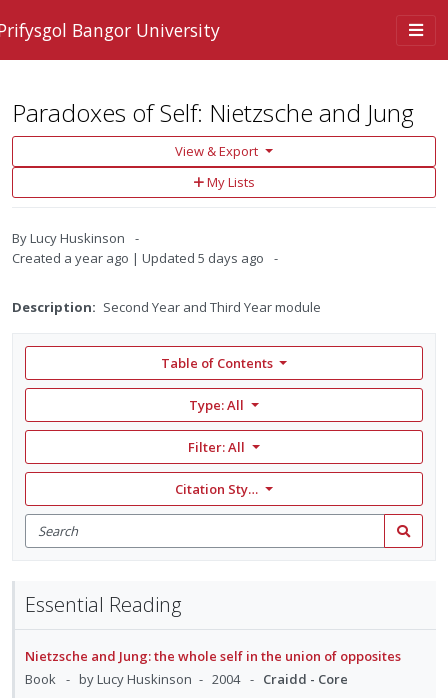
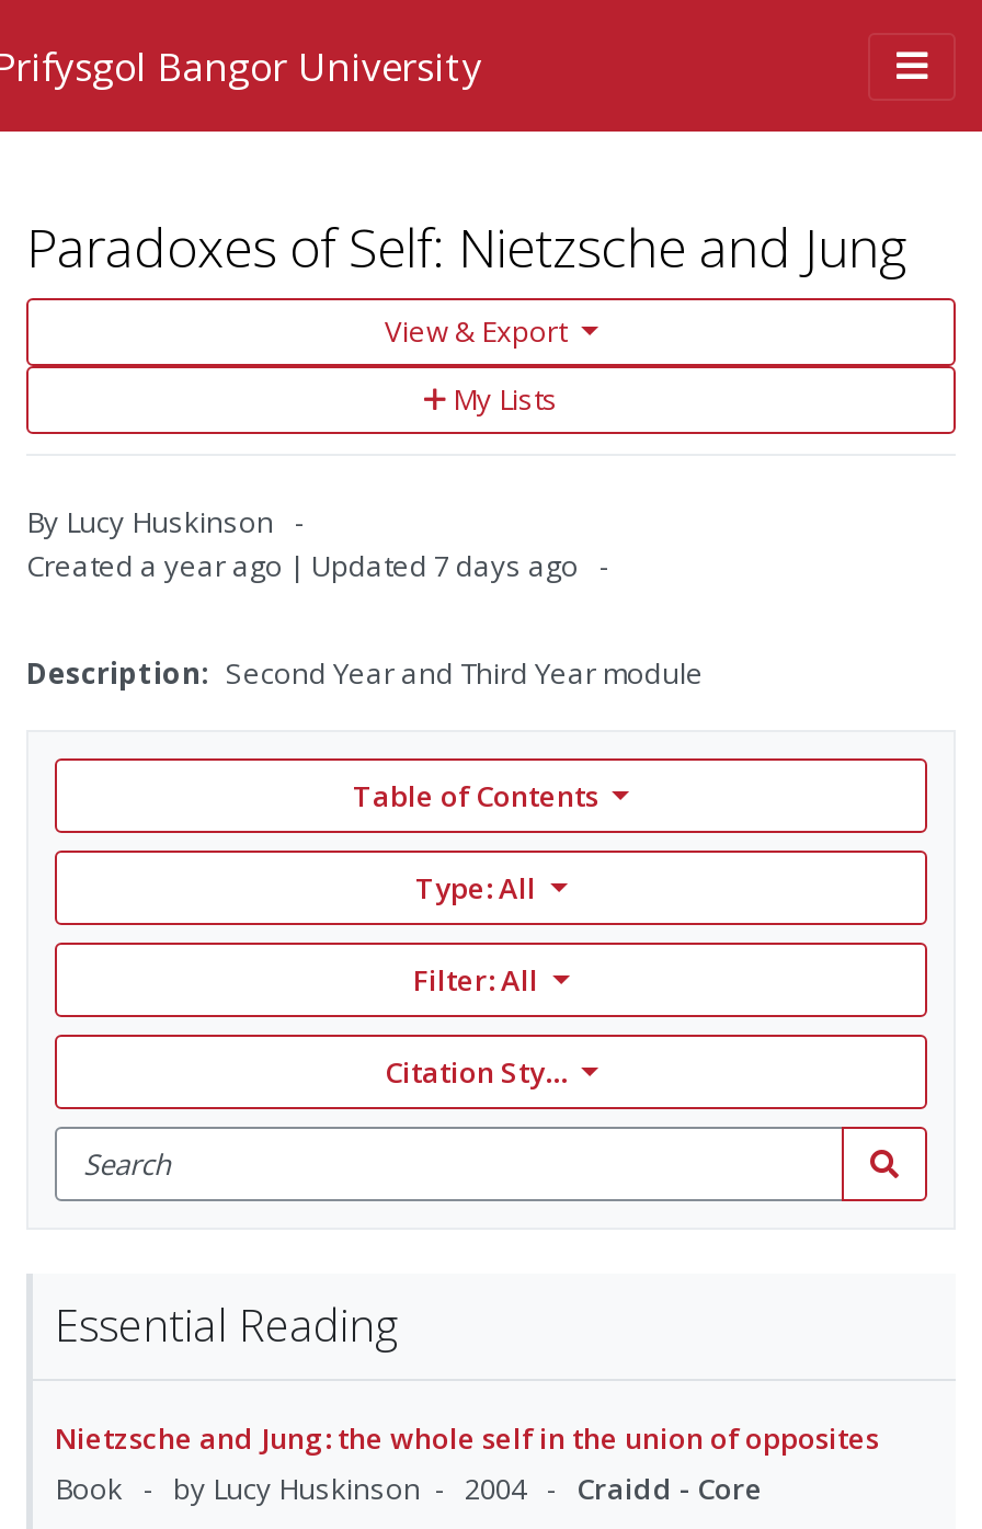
[142,249,264,267] Updated 5 days ago -> [311,546,579,585] Updated 7 days ago

